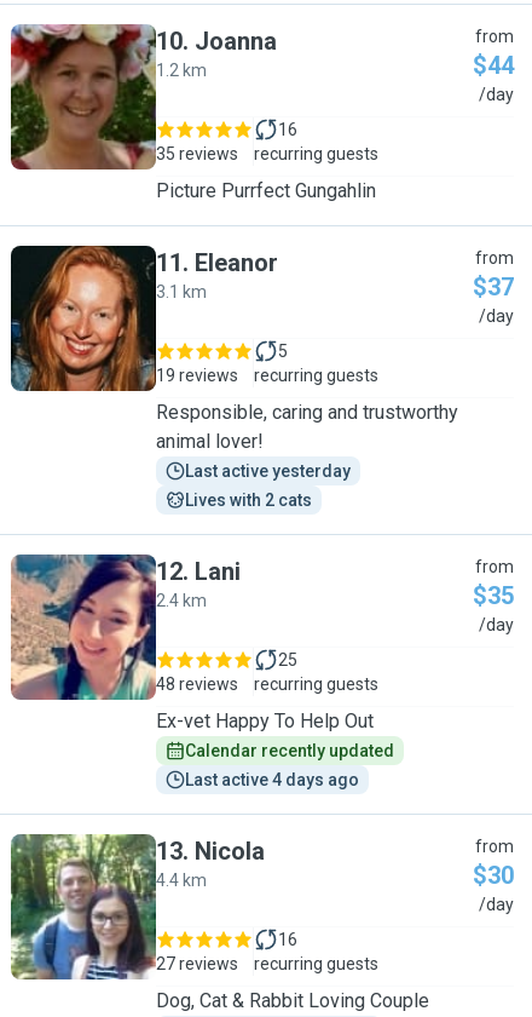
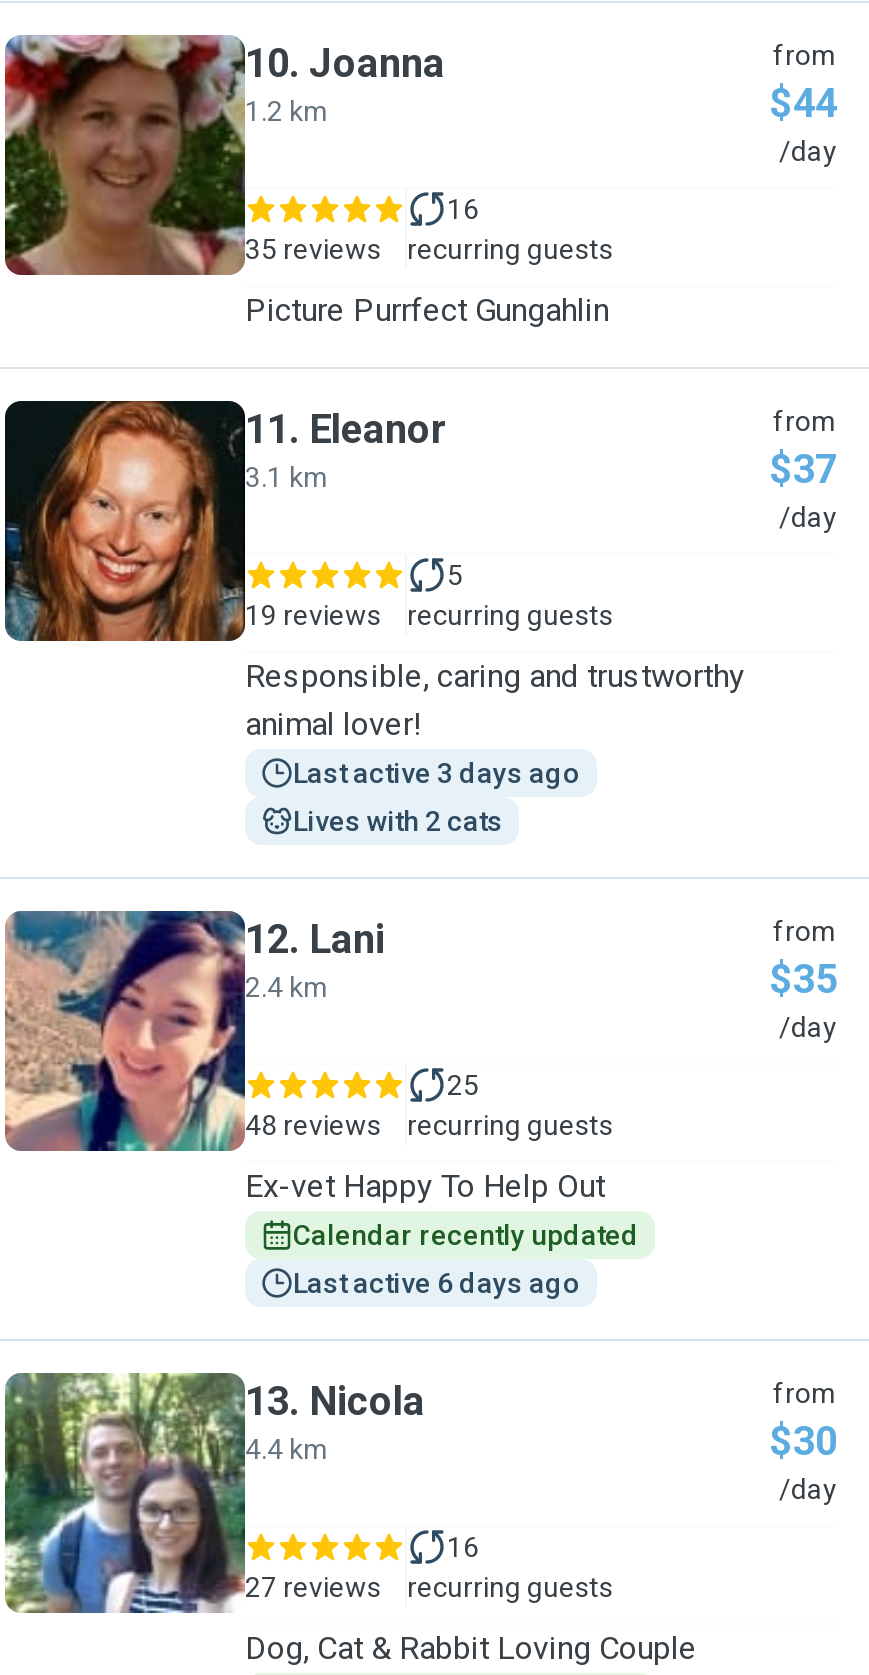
[185,461,351,481] Last active yesterday -> [293,757,581,789] Last active 3 days ago
[185,770,359,789] Last active 4 days ago -> [293,1267,581,1299] Last active 6 days ago

